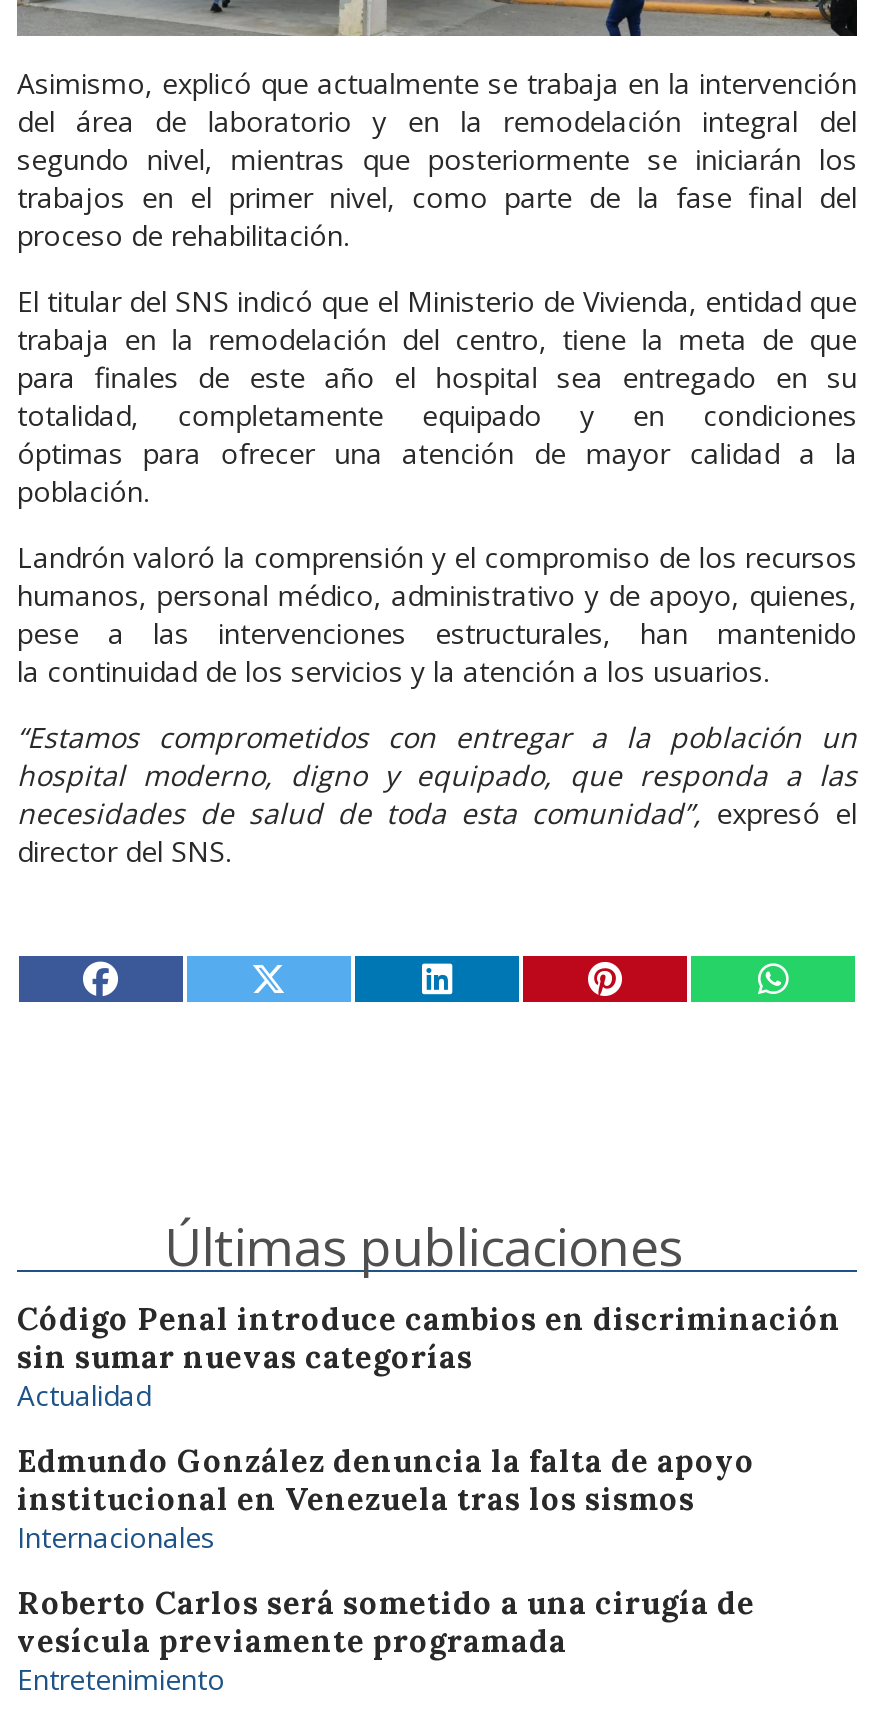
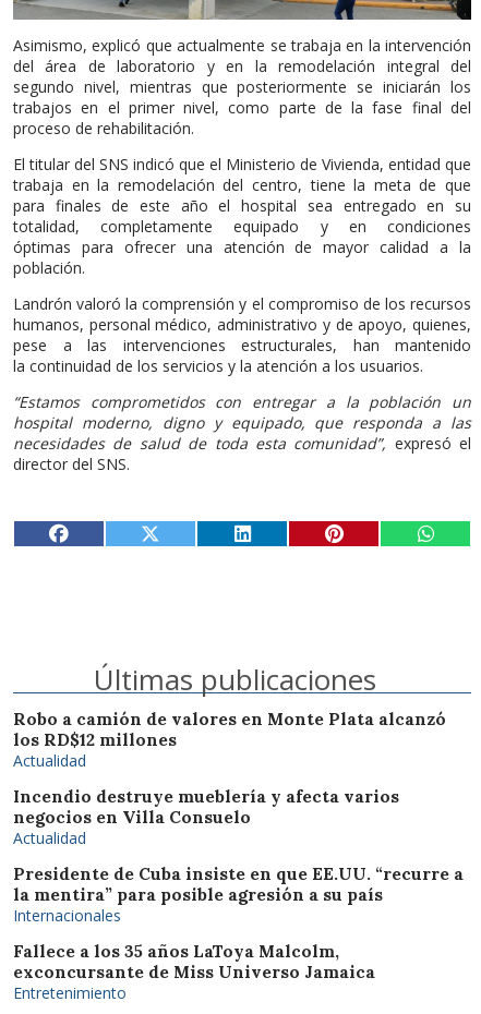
[17,1300,841,1376] Código Penal introduce cambios en discriminación | sin sumar nuevas categorías -> [13,709,446,750] Robo a camión de valores en Monte Plata alcanzó | los RD$12 millones
[17,1442,755,1518] Edmundo González denuncia la falta de apoyo | institucional en Venezuela tras los sismos -> [13,786,464,905] Incendio destruye mueblería y afecta varios | negocios en Villa Consuelo | Actualidad | Presidente de Cuba insiste en que EE.UU. “recurre a | la mentira” para posible agresión a su país
[17,1584,755,1660] Roberto Carlos será sometido a una cirugía de | vesícula previamente programada -> [13,941,375,983] Fallece a los 35 años LaToya Malcolm, | exconcursante de Miss Universo Jamaica

